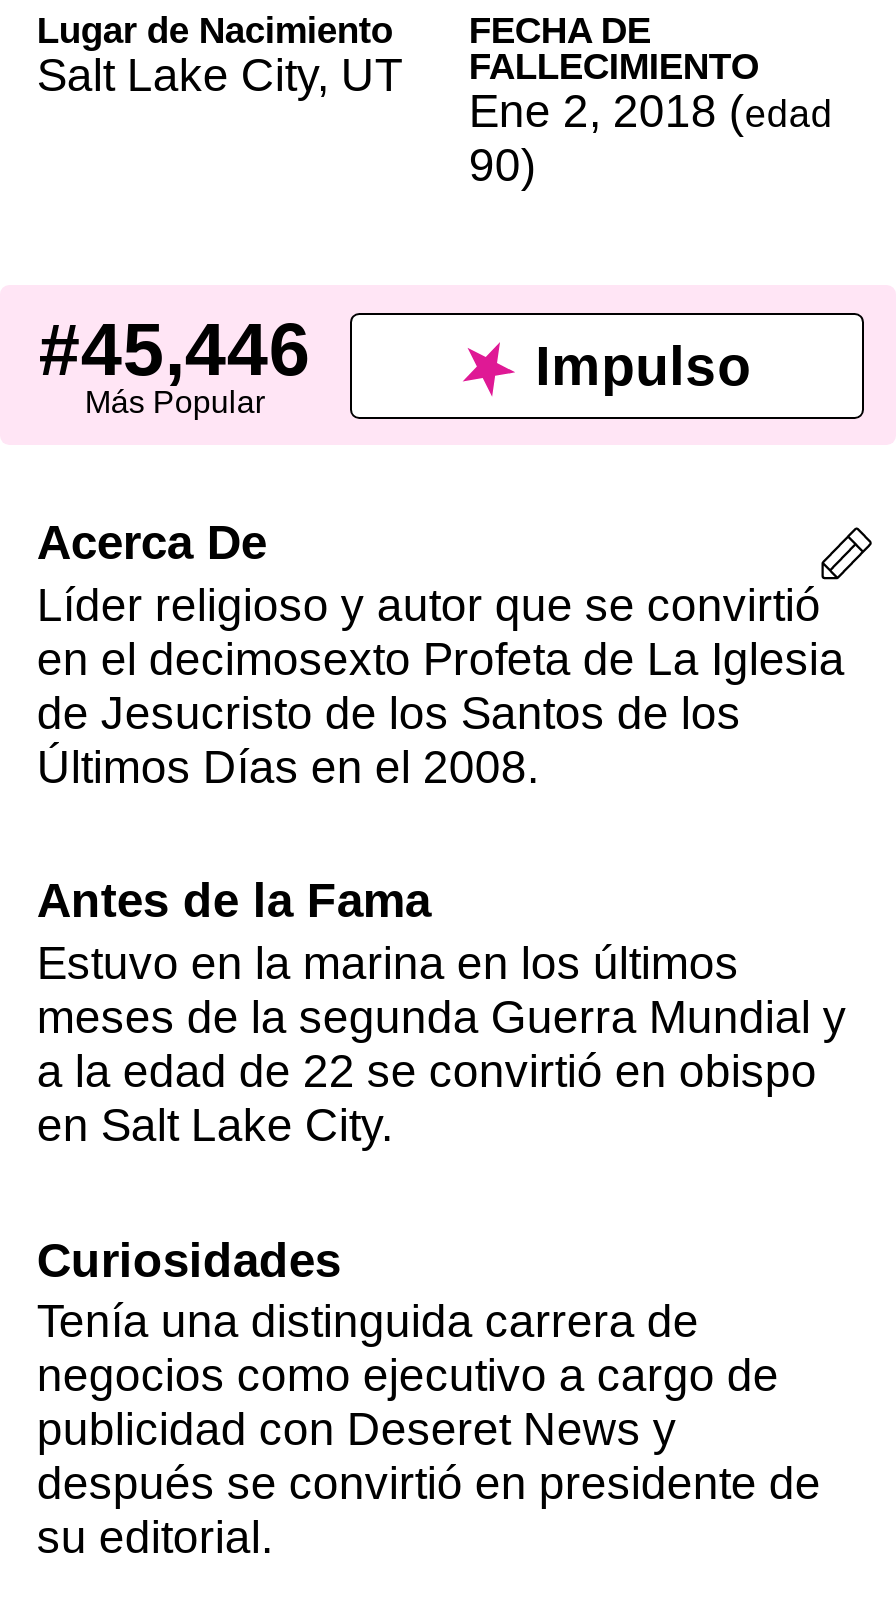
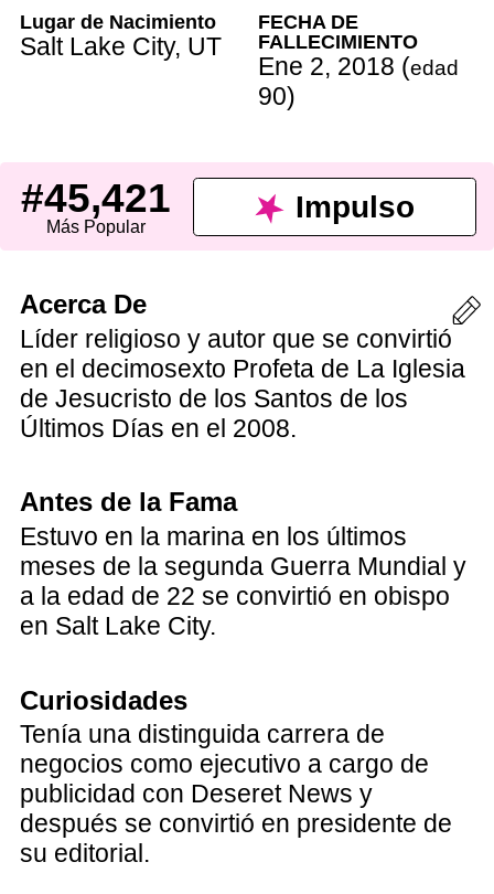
[39,308,311,390] #45,446 -> [21,175,171,220] #45,421

